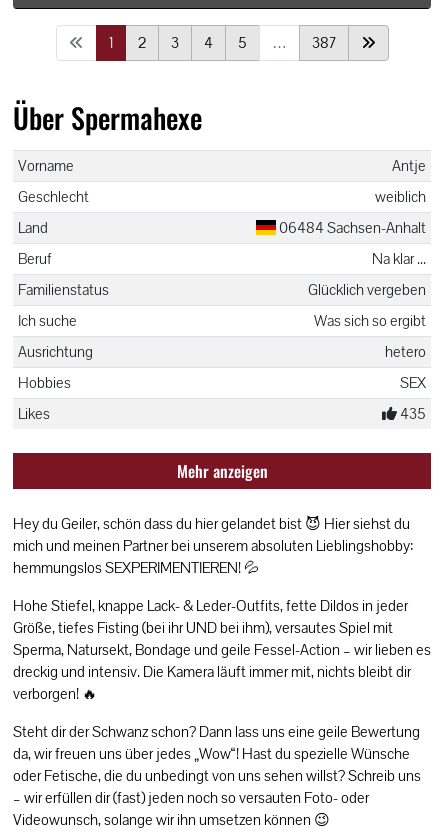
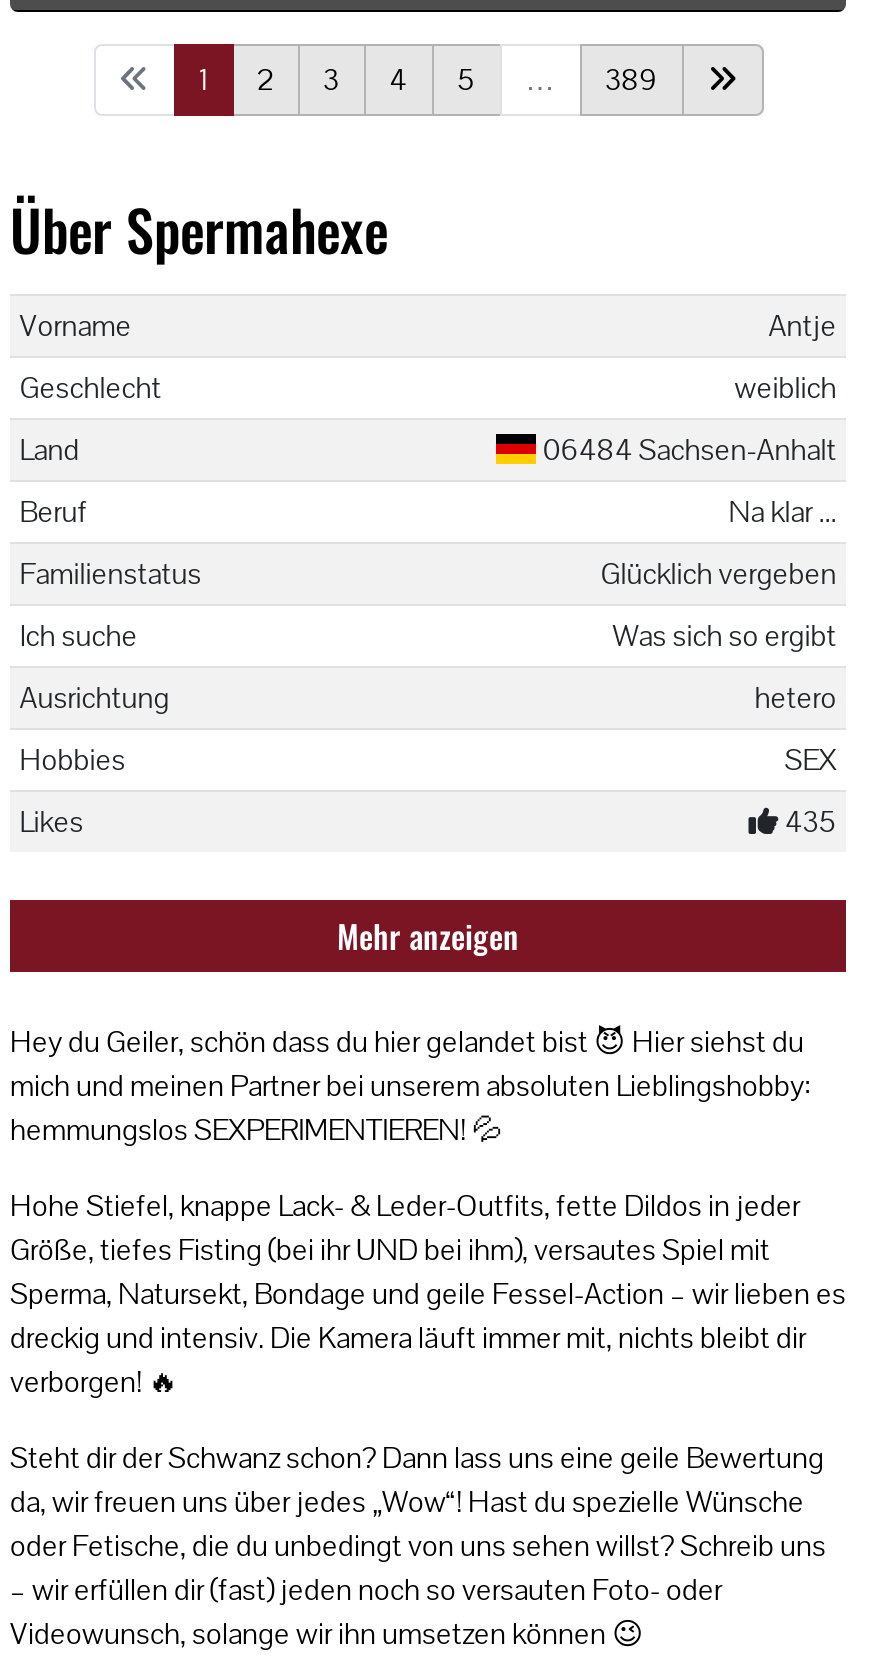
[311,33,335,52] 387 -> [605,60,657,98] 389

